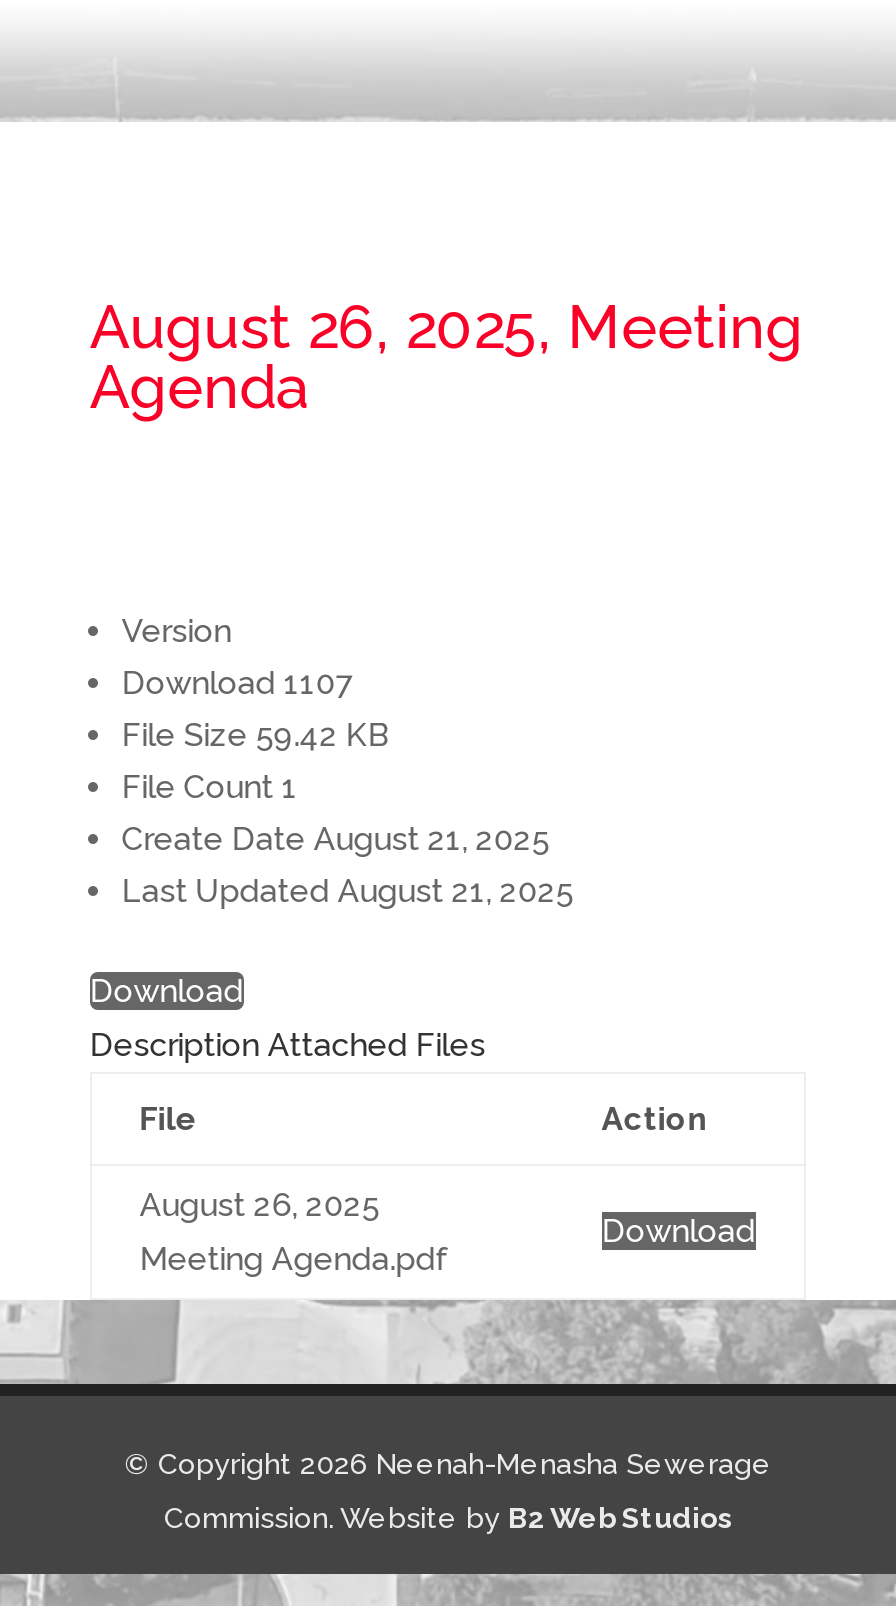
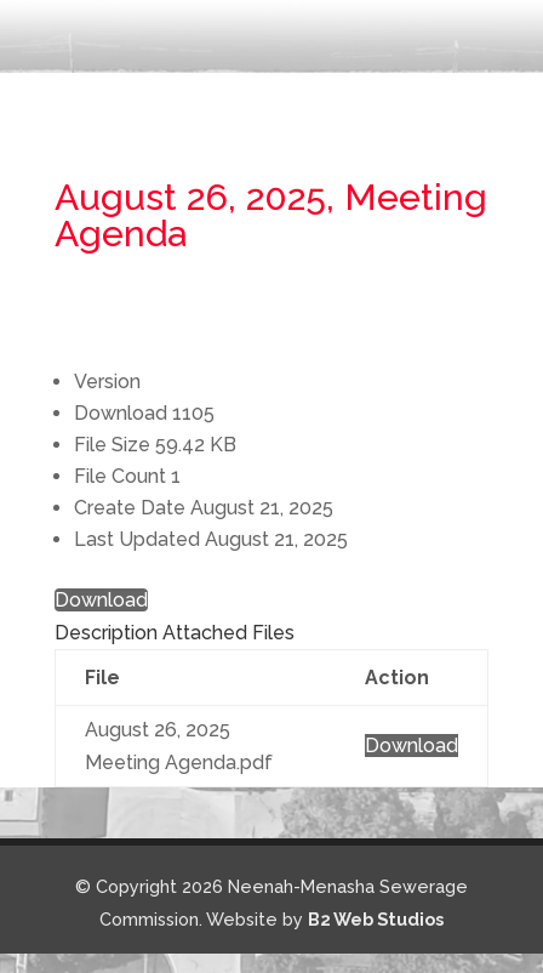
[122,664,354,702] Download 1107 -> [74,402,214,425] Download 1105

